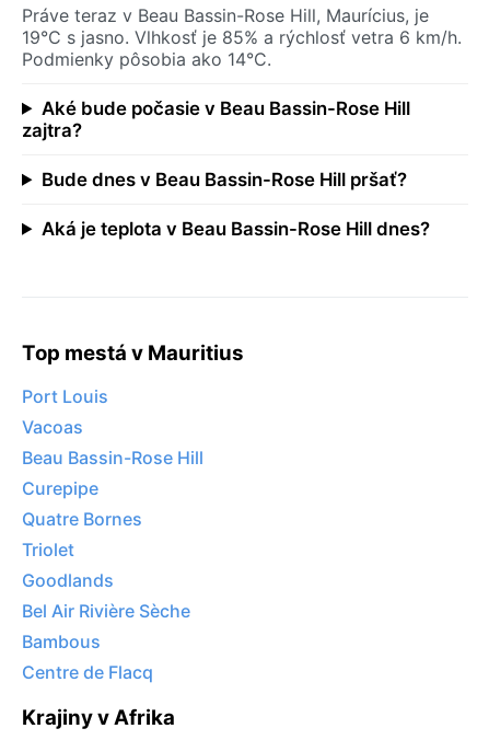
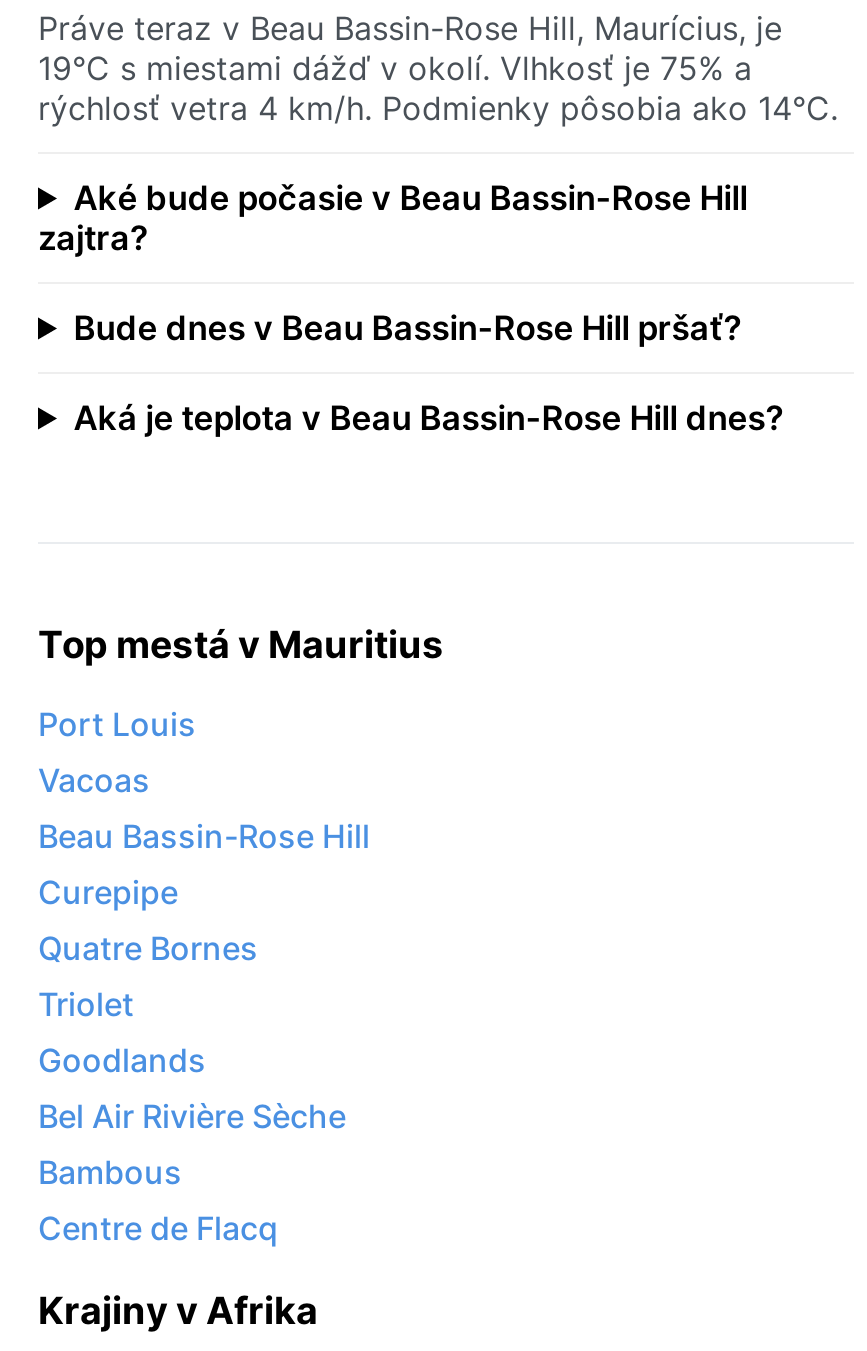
[22,26,462,70] 19°C s jasno. Vlhkosť je 85% a rýchlosť vetra 6 km/h. | Podmienky pôsobia ako 14°C. -> [38,48,838,128] 19°C s miestami dážď v okolí. Vlhkosť je 75% a | rýchlosť vetra 4 km/h. Podmienky pôsobia ako 14°C.

